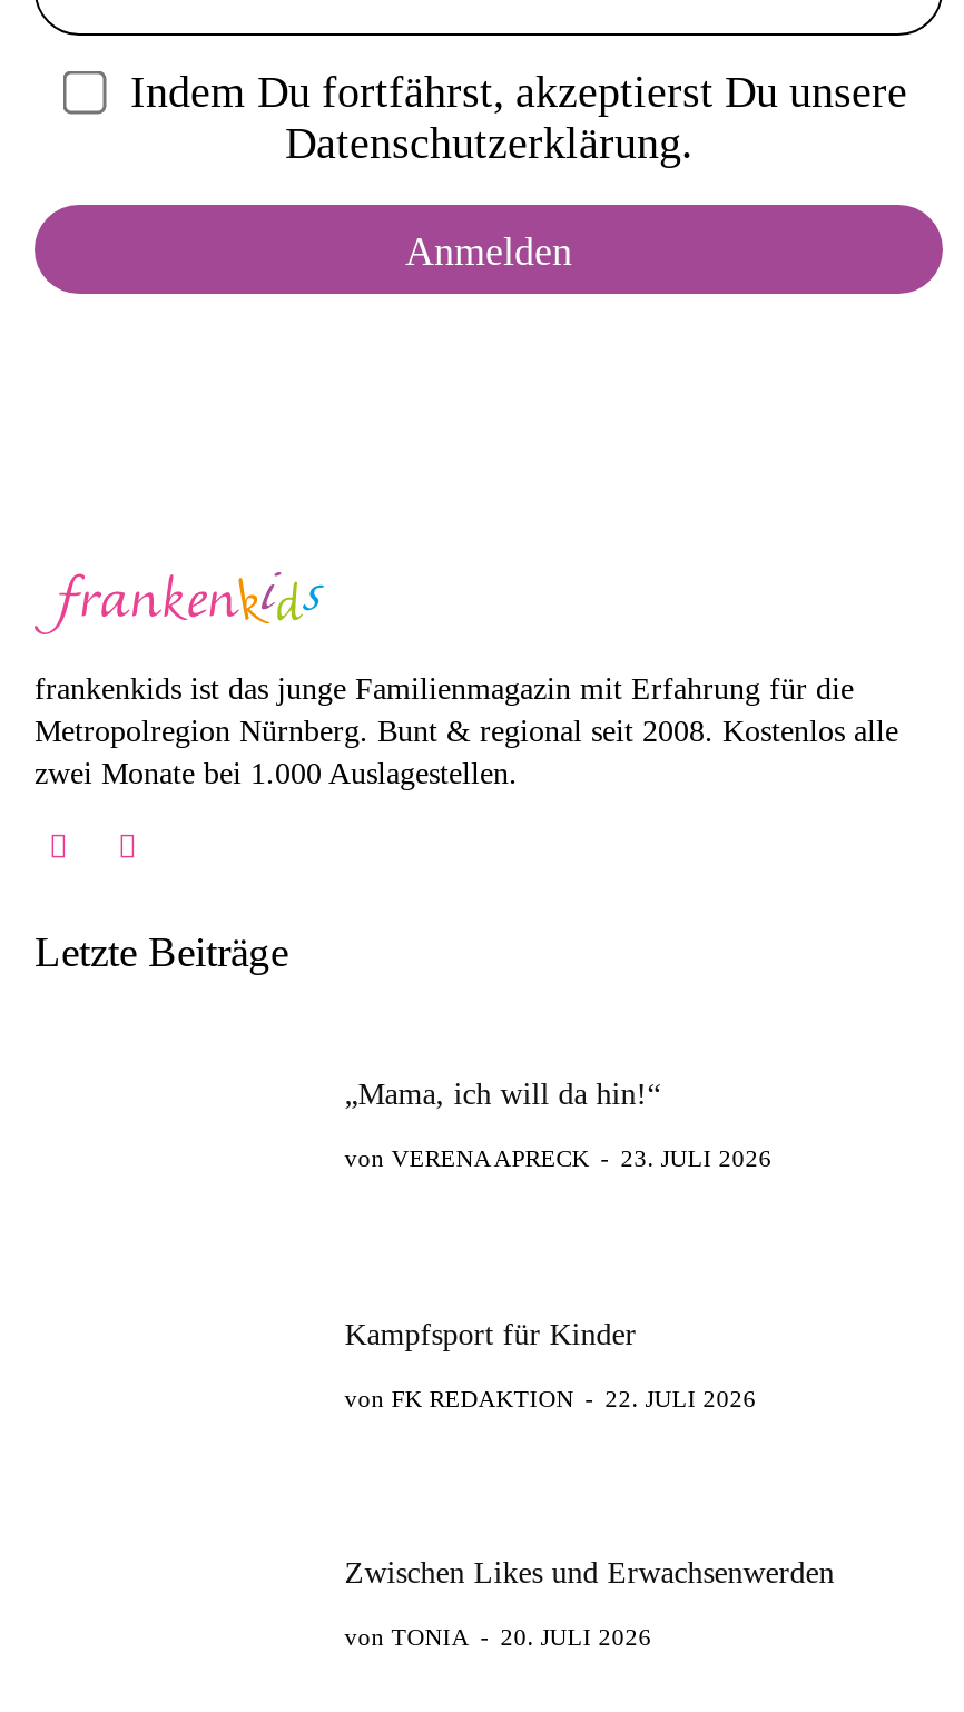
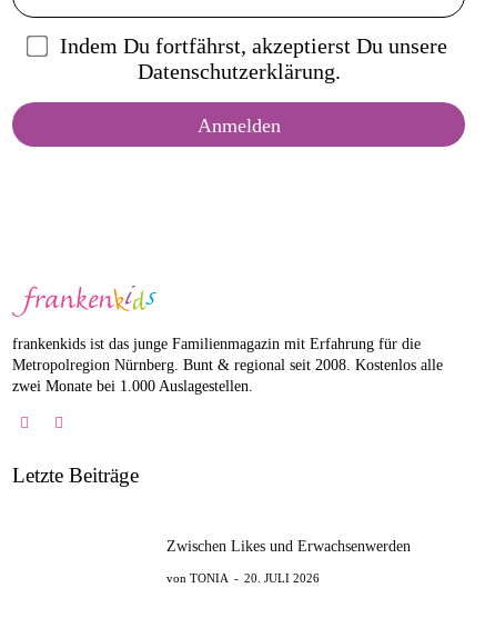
[345,1079,772,1172] „Mama, ich will da hin!“ | VERENA APRECK - 23. JULI 2026 -> none
[345,1317,757,1410] Kampfsport für Kinder | FK REDAKTION - 22. JULI 2026 -> none

